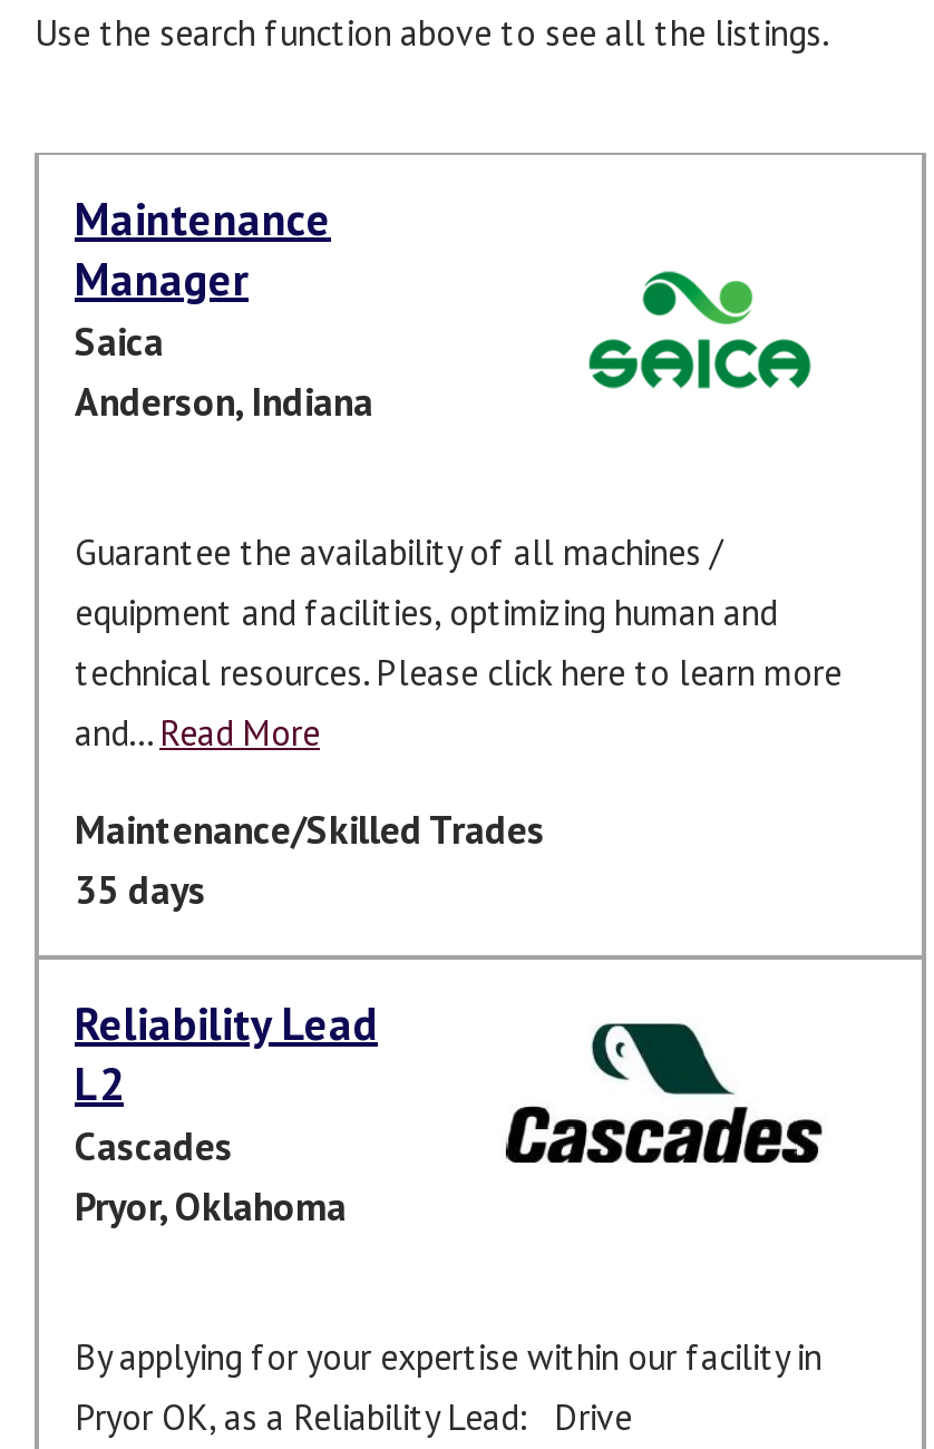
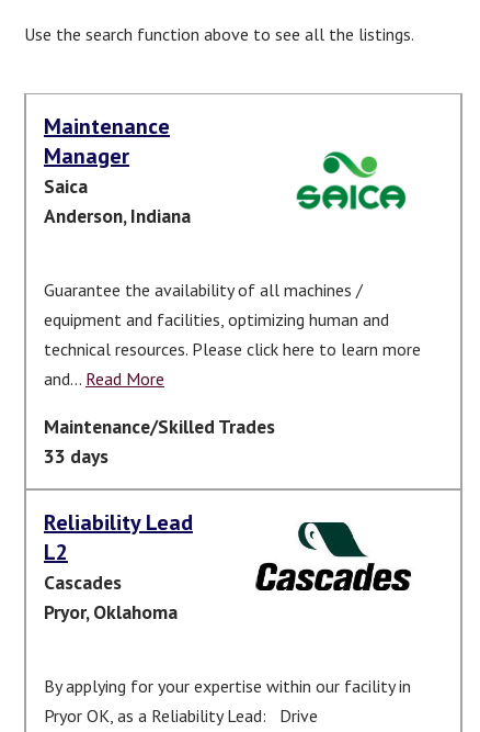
[75,865,206,916] 35 days -> [44,444,108,469] 33 days

